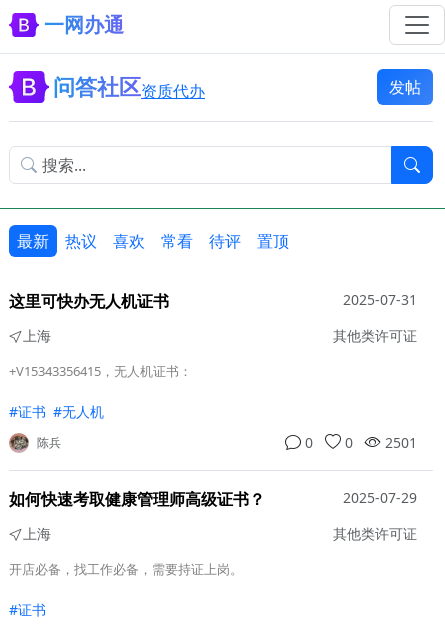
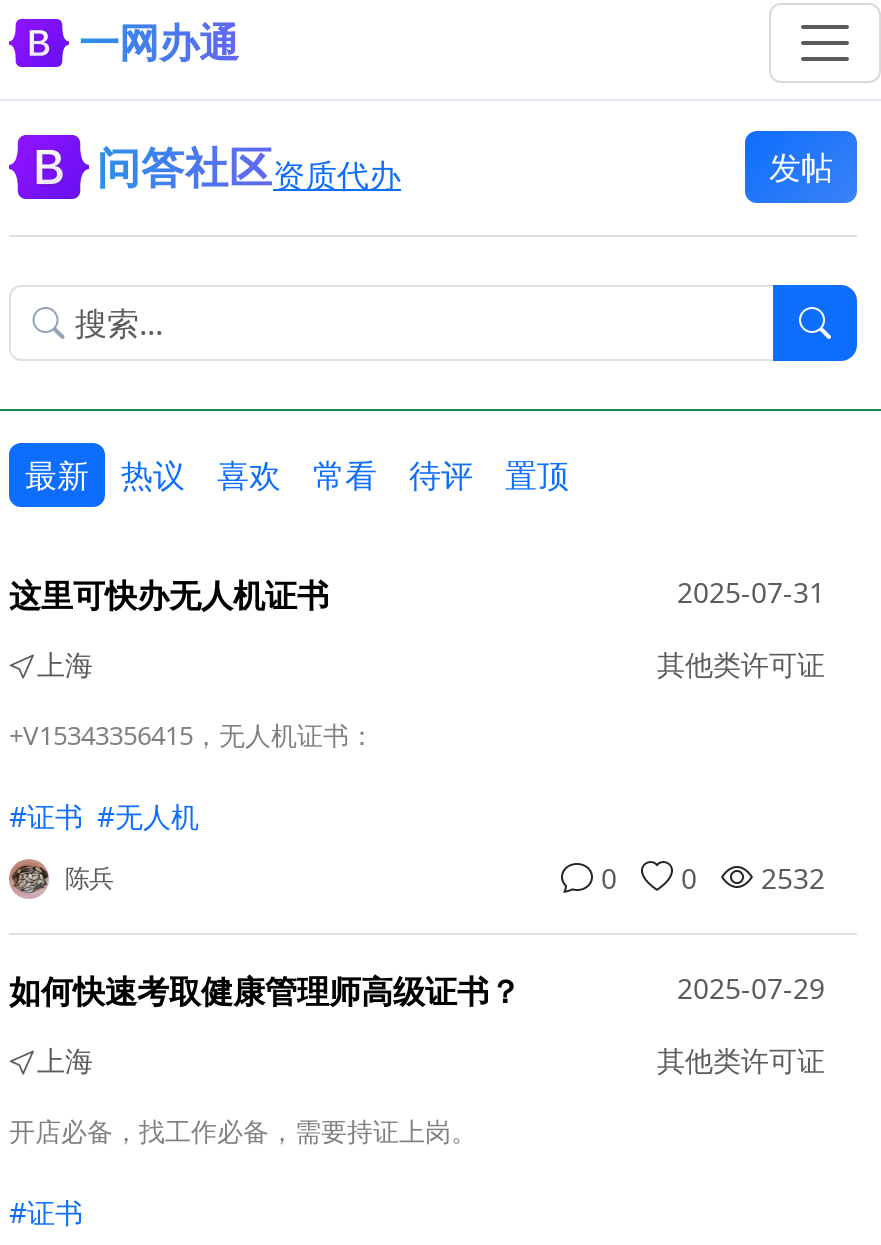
[305,433,417,452] 0 0 2501 -> [601,859,825,897] 0 0 2532

